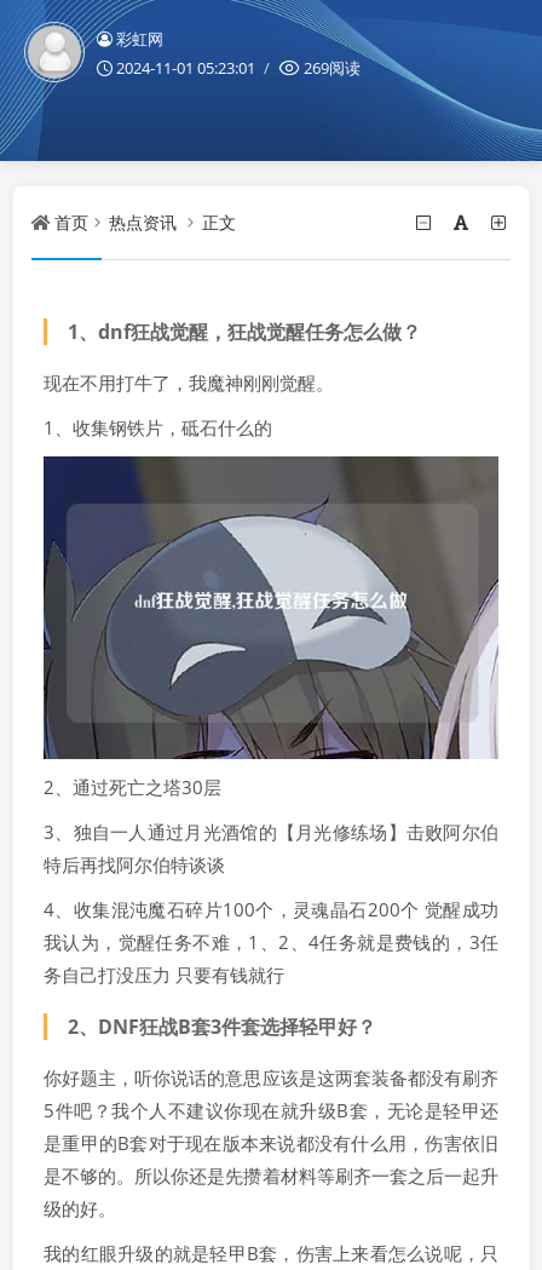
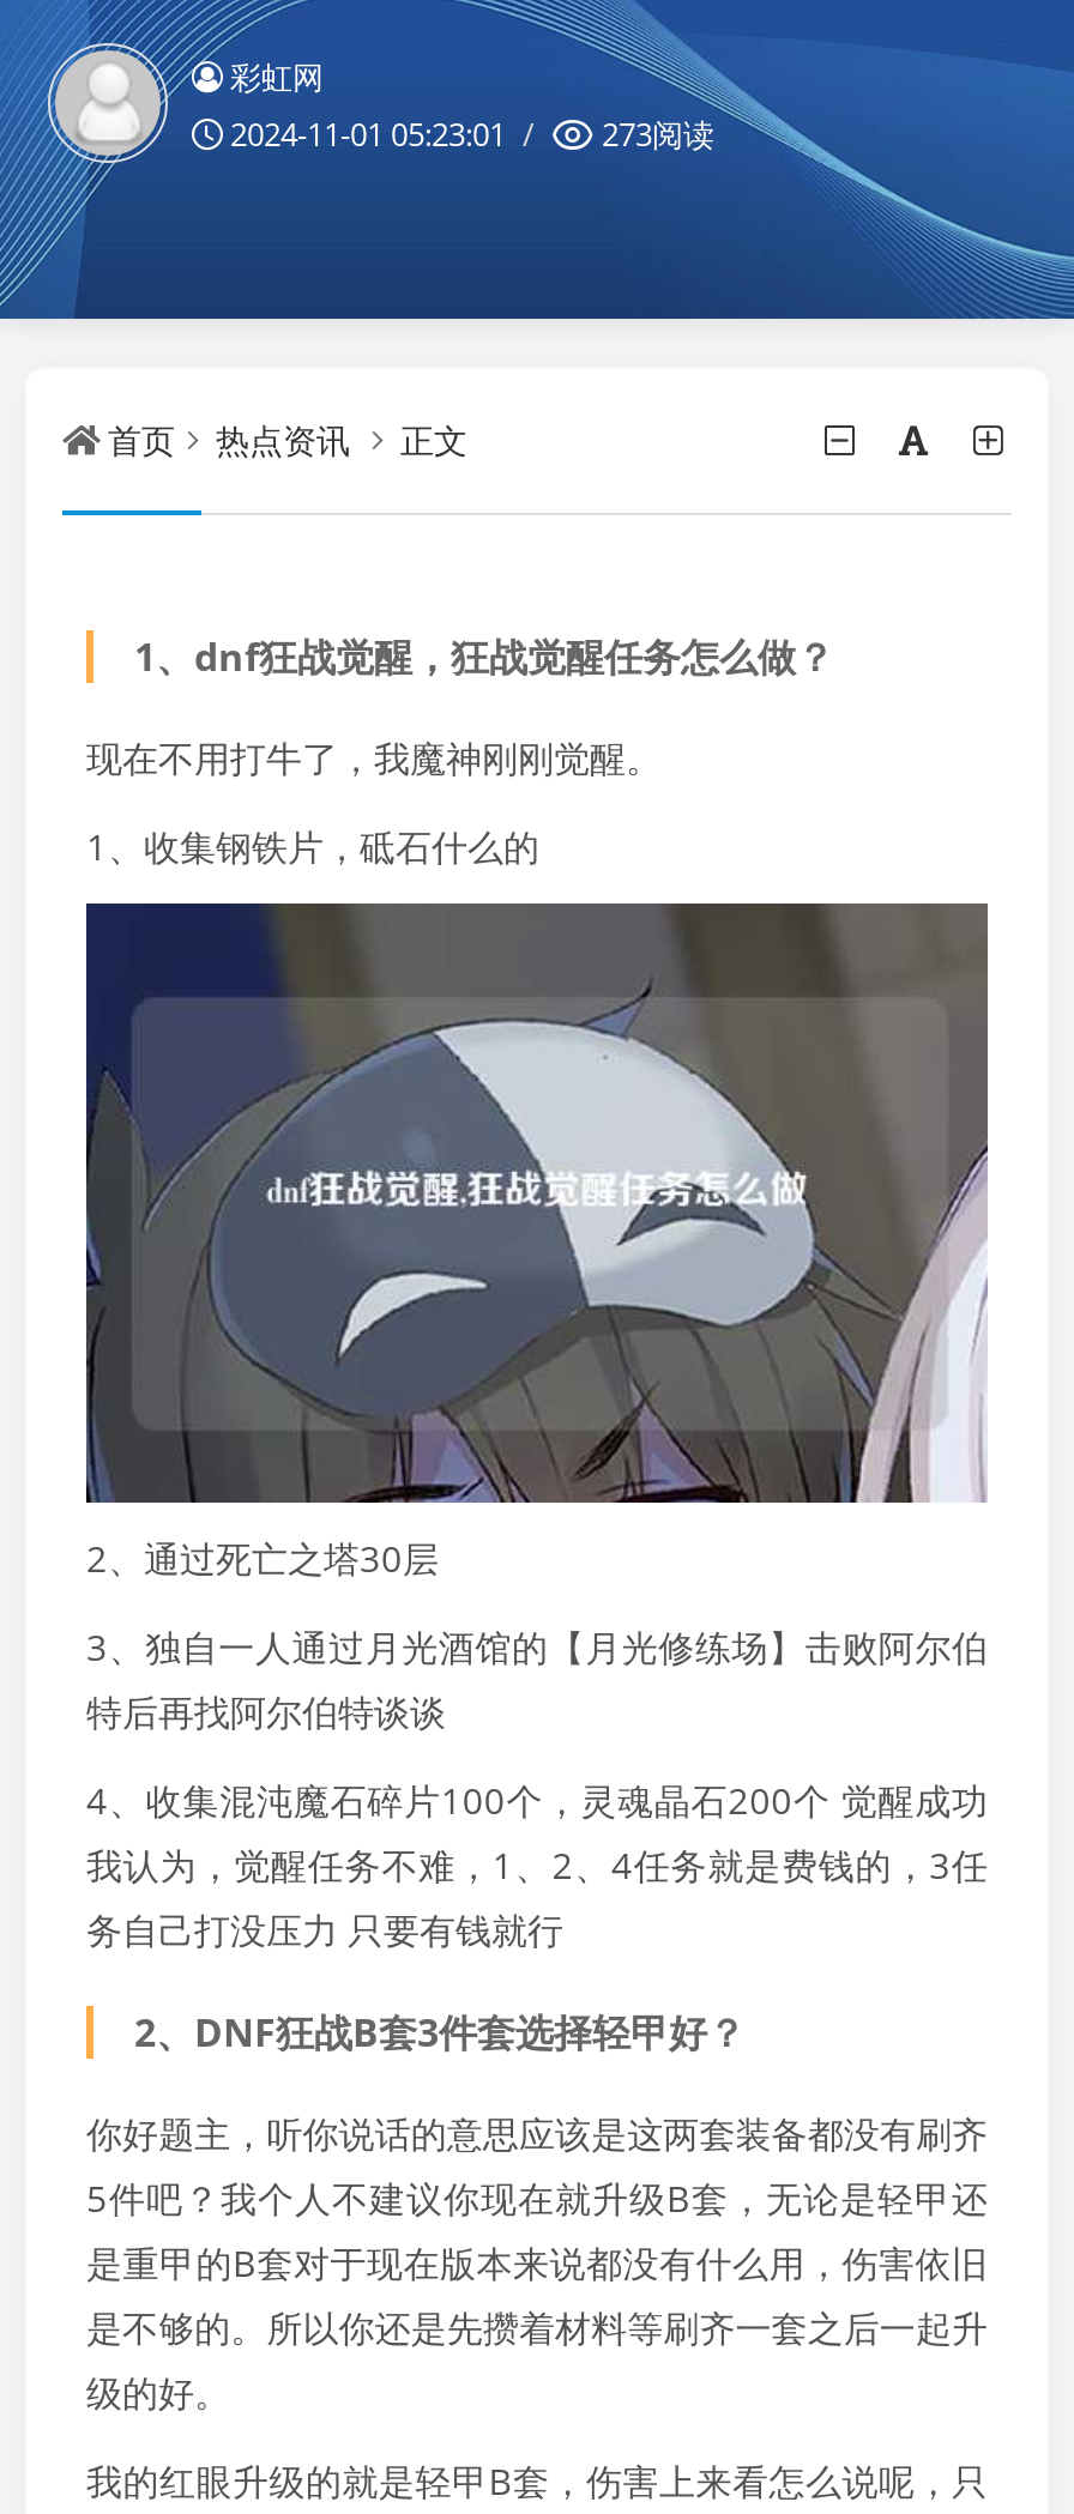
[304,56,361,78] 269阅读 -> [602,111,714,155] 273阅读

